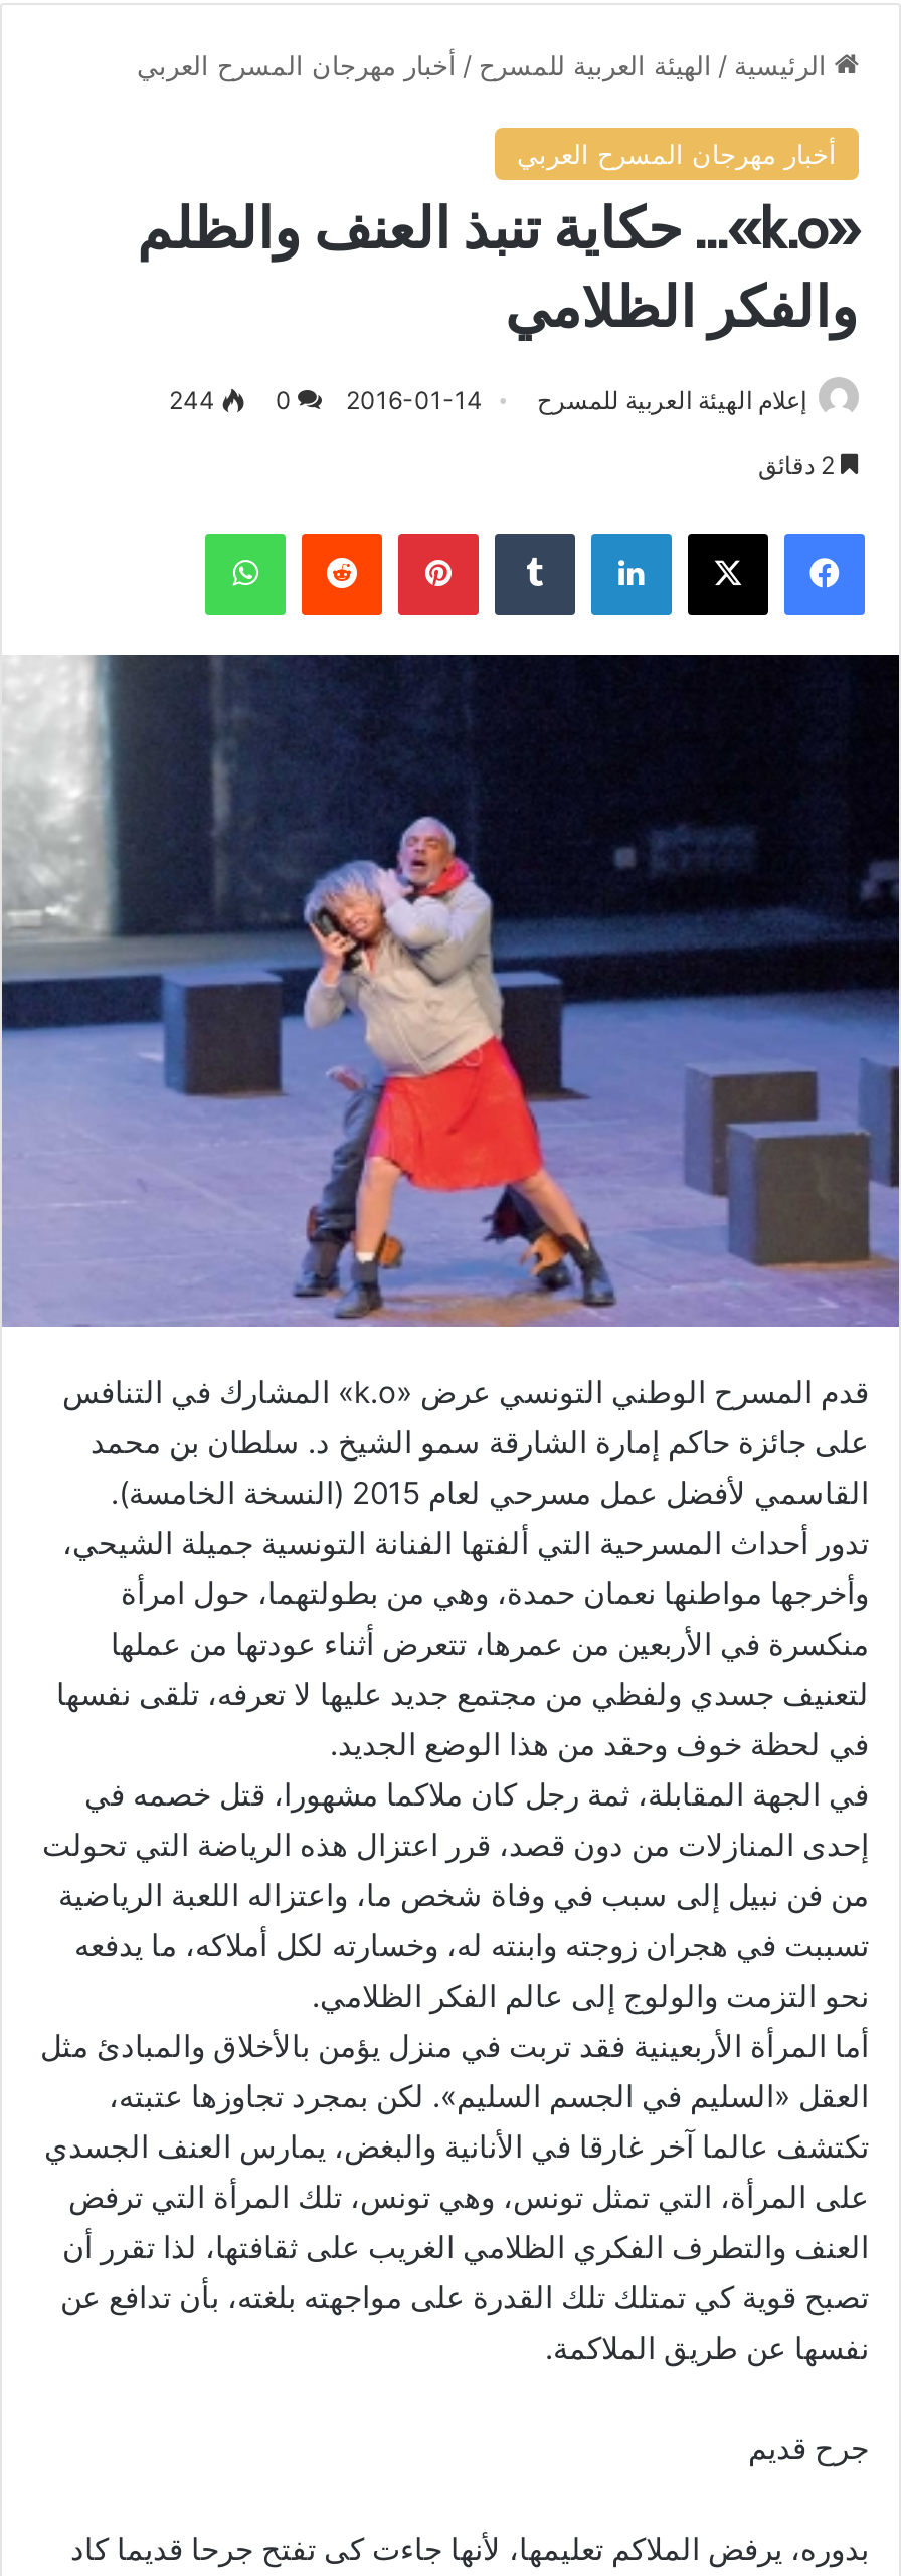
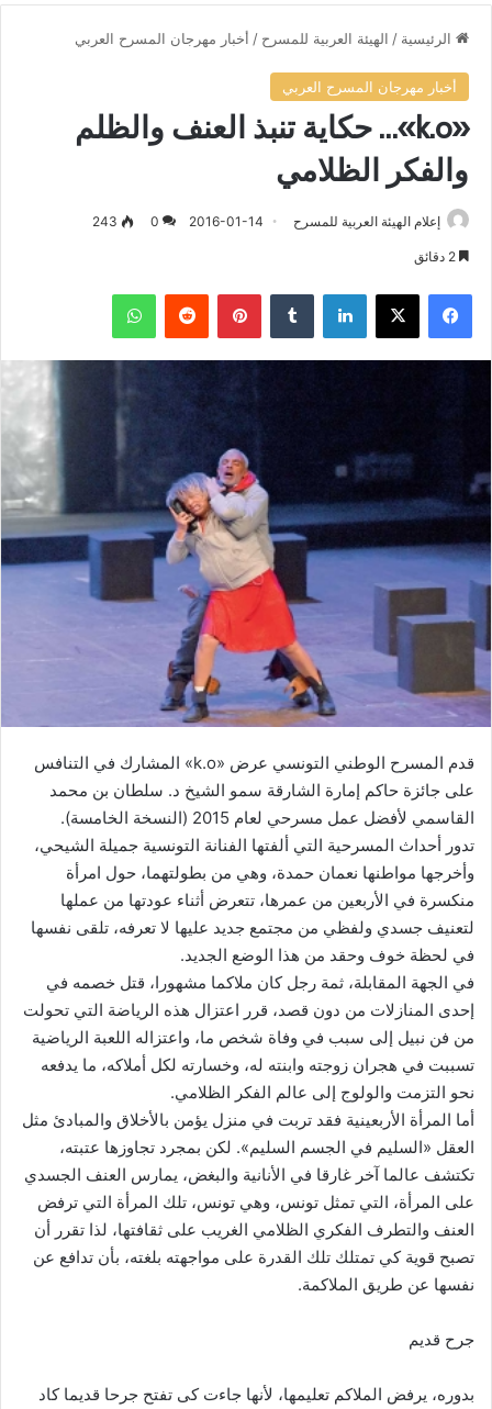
[169,385,806,415] إعلام الهيئة العربية للمسرح 2016-01-14 0 244 -> [92,213,440,230] إعلام الهيئة العربية للمسرح 2016-01-14 0 243

